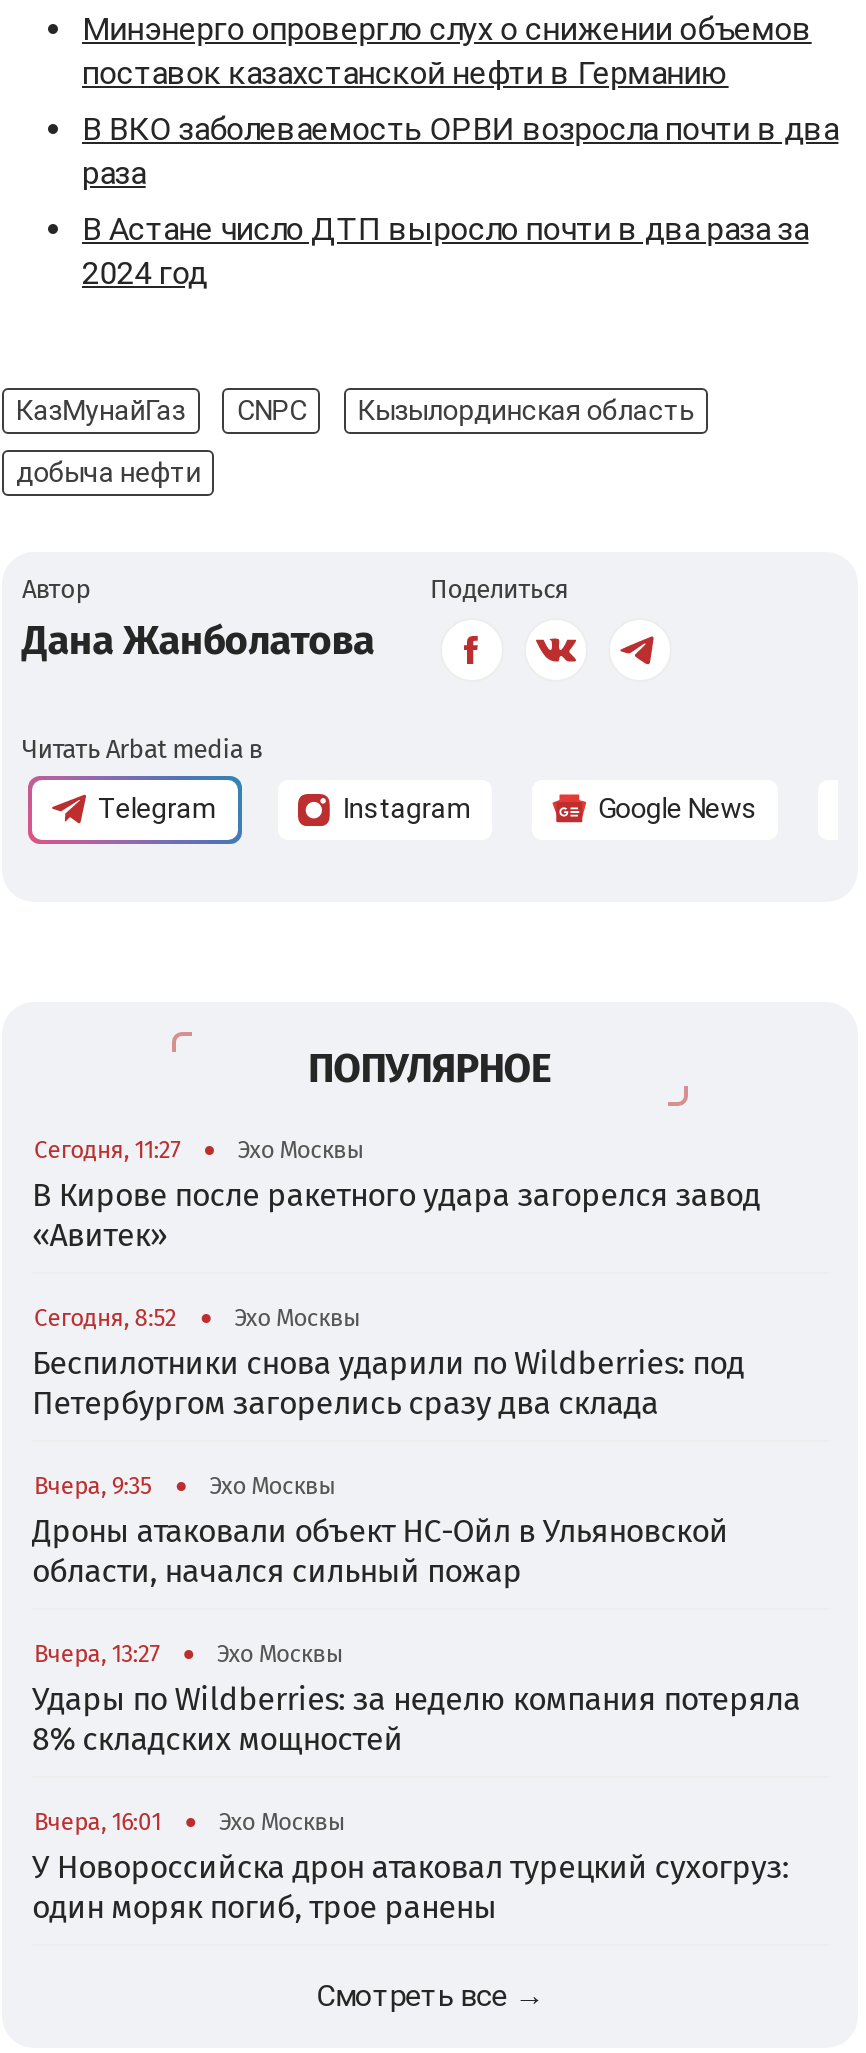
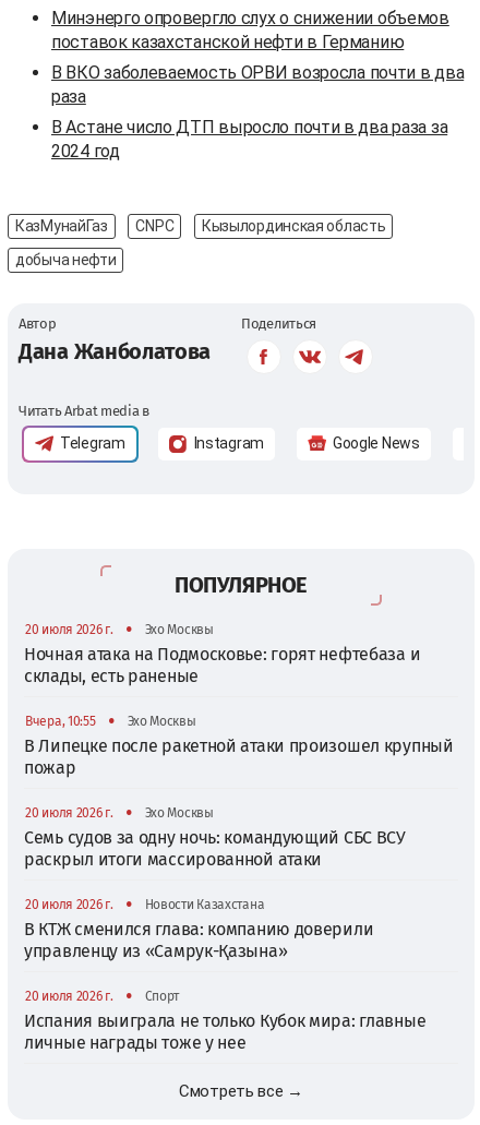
[34,1136,180,1164] Сегодня, 11:27 -> [25,622,113,637] 20 июля 2026 г.
[32,1176,760,1254] В Кирове после ракетного удара загорелся завод | «Авитек» -> [24,644,420,686] Ночная атака на Подмосковье: горят нефтебаза и | склады, есть раненые
[34,1304,176,1332] Сегодня, 8:52 -> [25,713,95,729] Вчера, 10:55
[32,1344,744,1422] Беспилотники снова ударили по Wildberries: под | Петербургом загорелись сразу два склада -> [24,735,453,778] В Липецке после ракетной атаки произошел крупный | пожар
[34,1472,151,1500] Вчера, 9:35 -> [25,805,113,820] 20 июля 2026 г.
[32,1512,728,1590] Дроны атаковали объект НС-Ойл в Ульяновской | области, начался сильный пожар -> [24,827,406,869] Семь судов за одну ночь: командующий СБС ВСУ | раскрыл итоги массированной атаки
[32,1640,801,1758] Эхо Москвы | Удары по Wildberries: за неделю компания потеряла | 8% складских мощностей -> [24,897,373,961] Новости Казахстана | В КТЖ сменился глава: компанию доверили | управленцу из «Самрук-Қазына»
[34,1640,159,1668] Вчера, 13:27 -> [25,897,113,912] 20 июля 2026 г.
[32,1808,789,1926] Эхо Москвы | У Новороссийска дрон атаковал турецкий сухогруз: | один моряк погиб, трое ранены -> [24,988,426,1053] Спорт | Испания выиграла не только Кубок мира: главные | личные награды тоже у нее
[34,1808,161,1836] Вчера, 16:01 -> [25,988,113,1004] 20 июля 2026 г.

